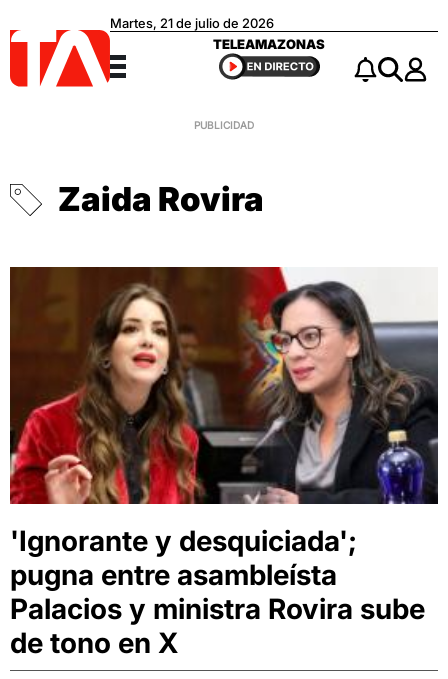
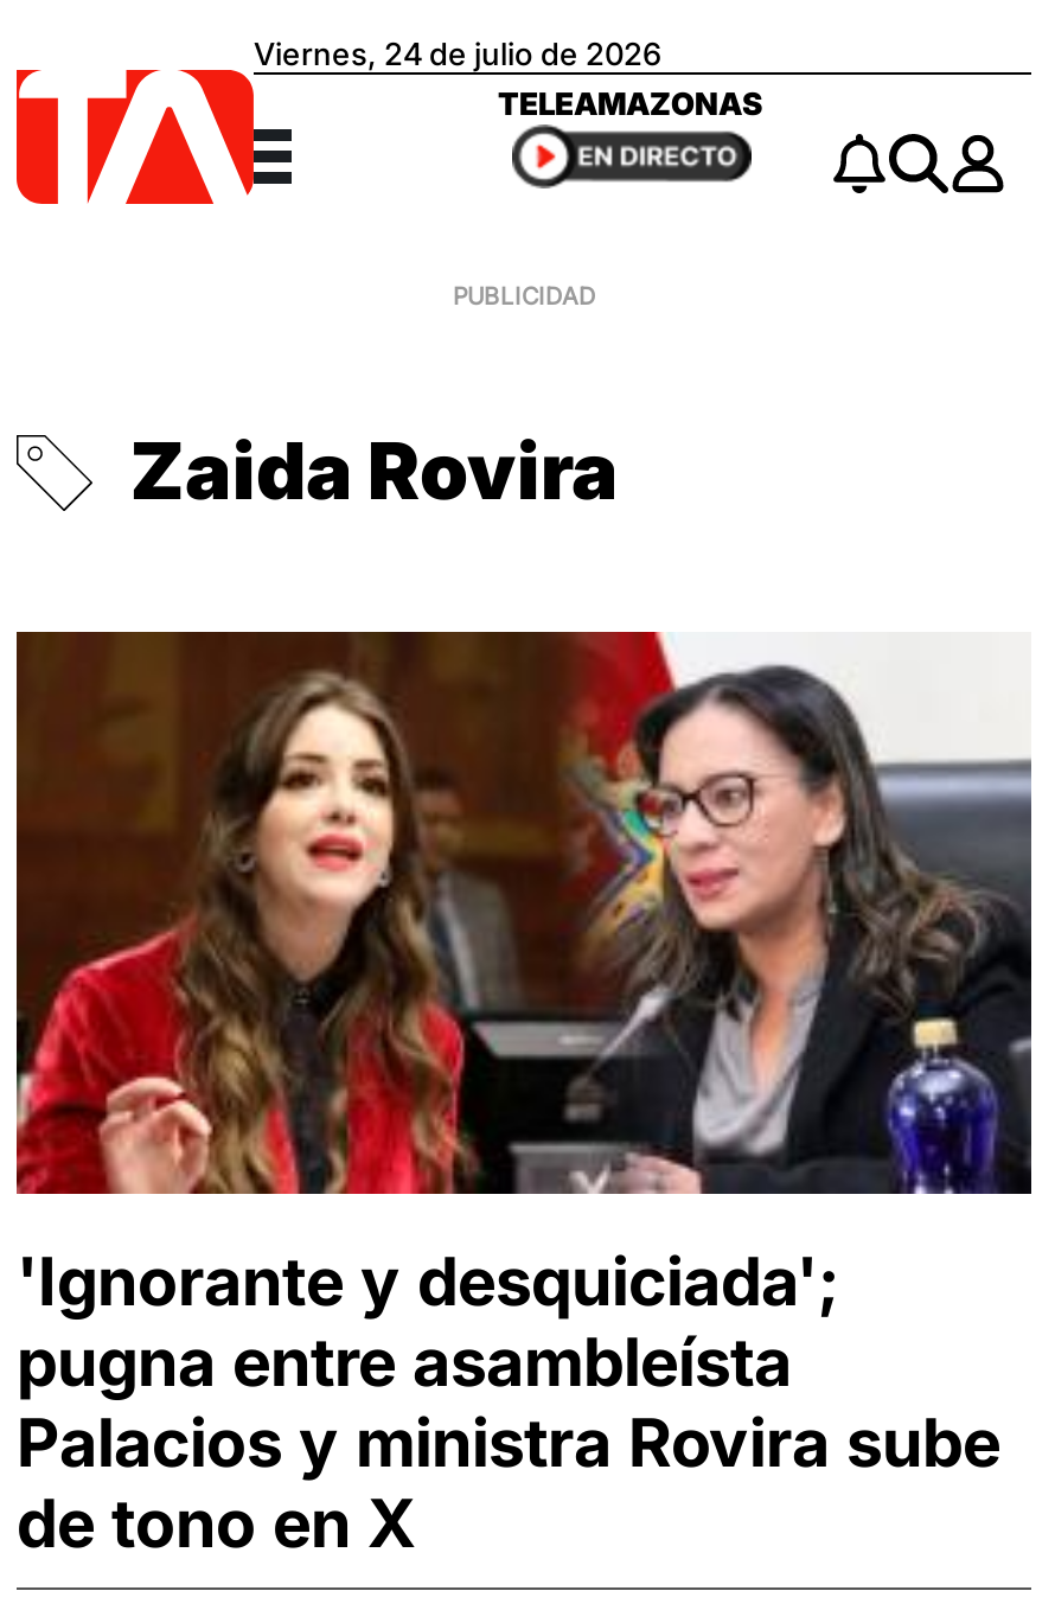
[110,15,274,31] Martes, 21 de julio de 2026 -> [254,35,661,73] Viernes, 24 de julio de 2026

